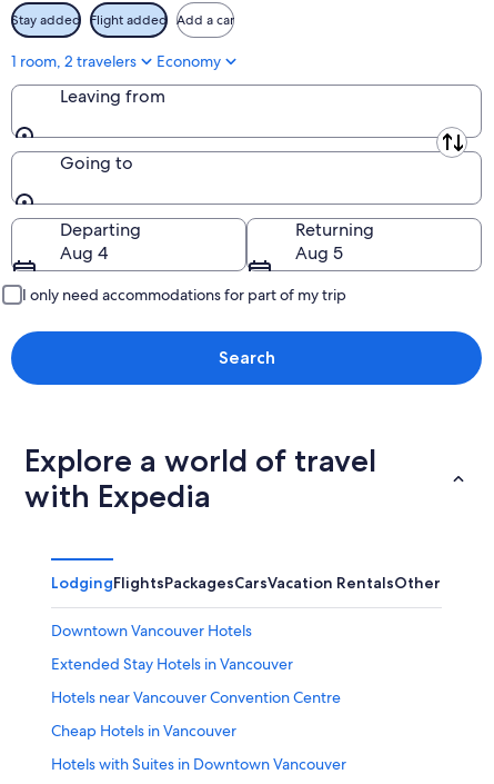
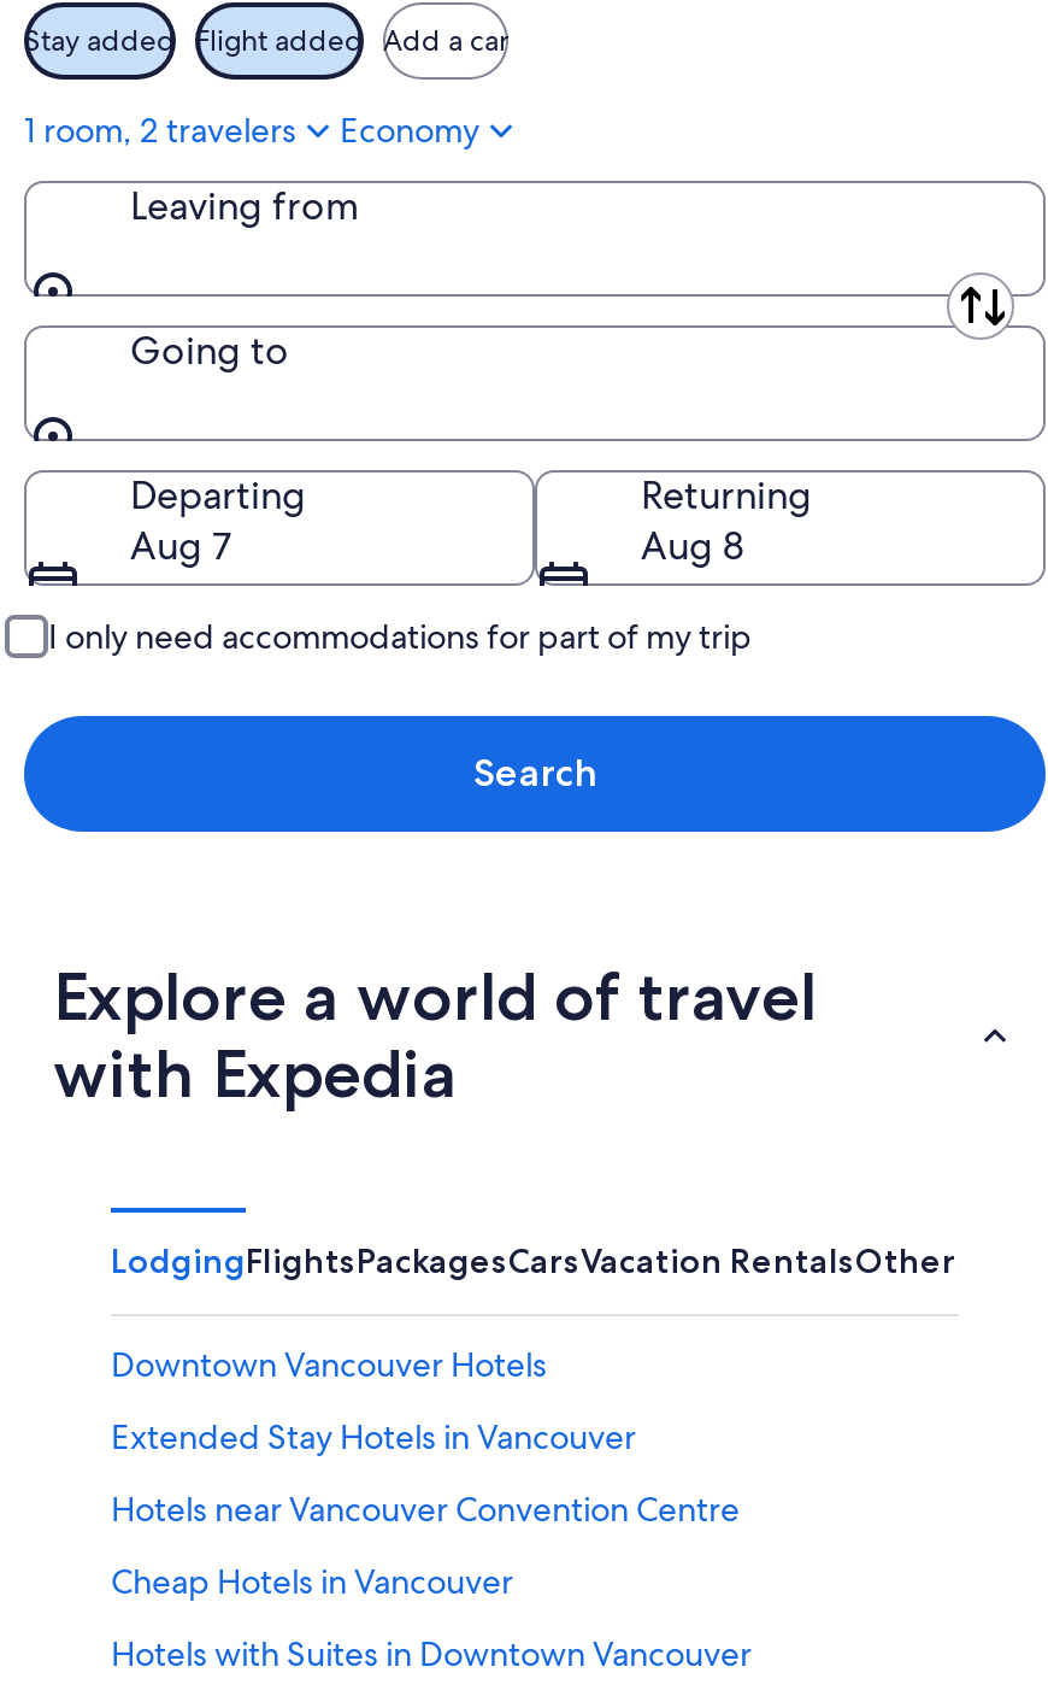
[60,241,108,264] Aug 4 -> [130,520,231,570] Aug 7
[295,241,343,264] Aug 5 -> [641,520,744,570] Aug 8

